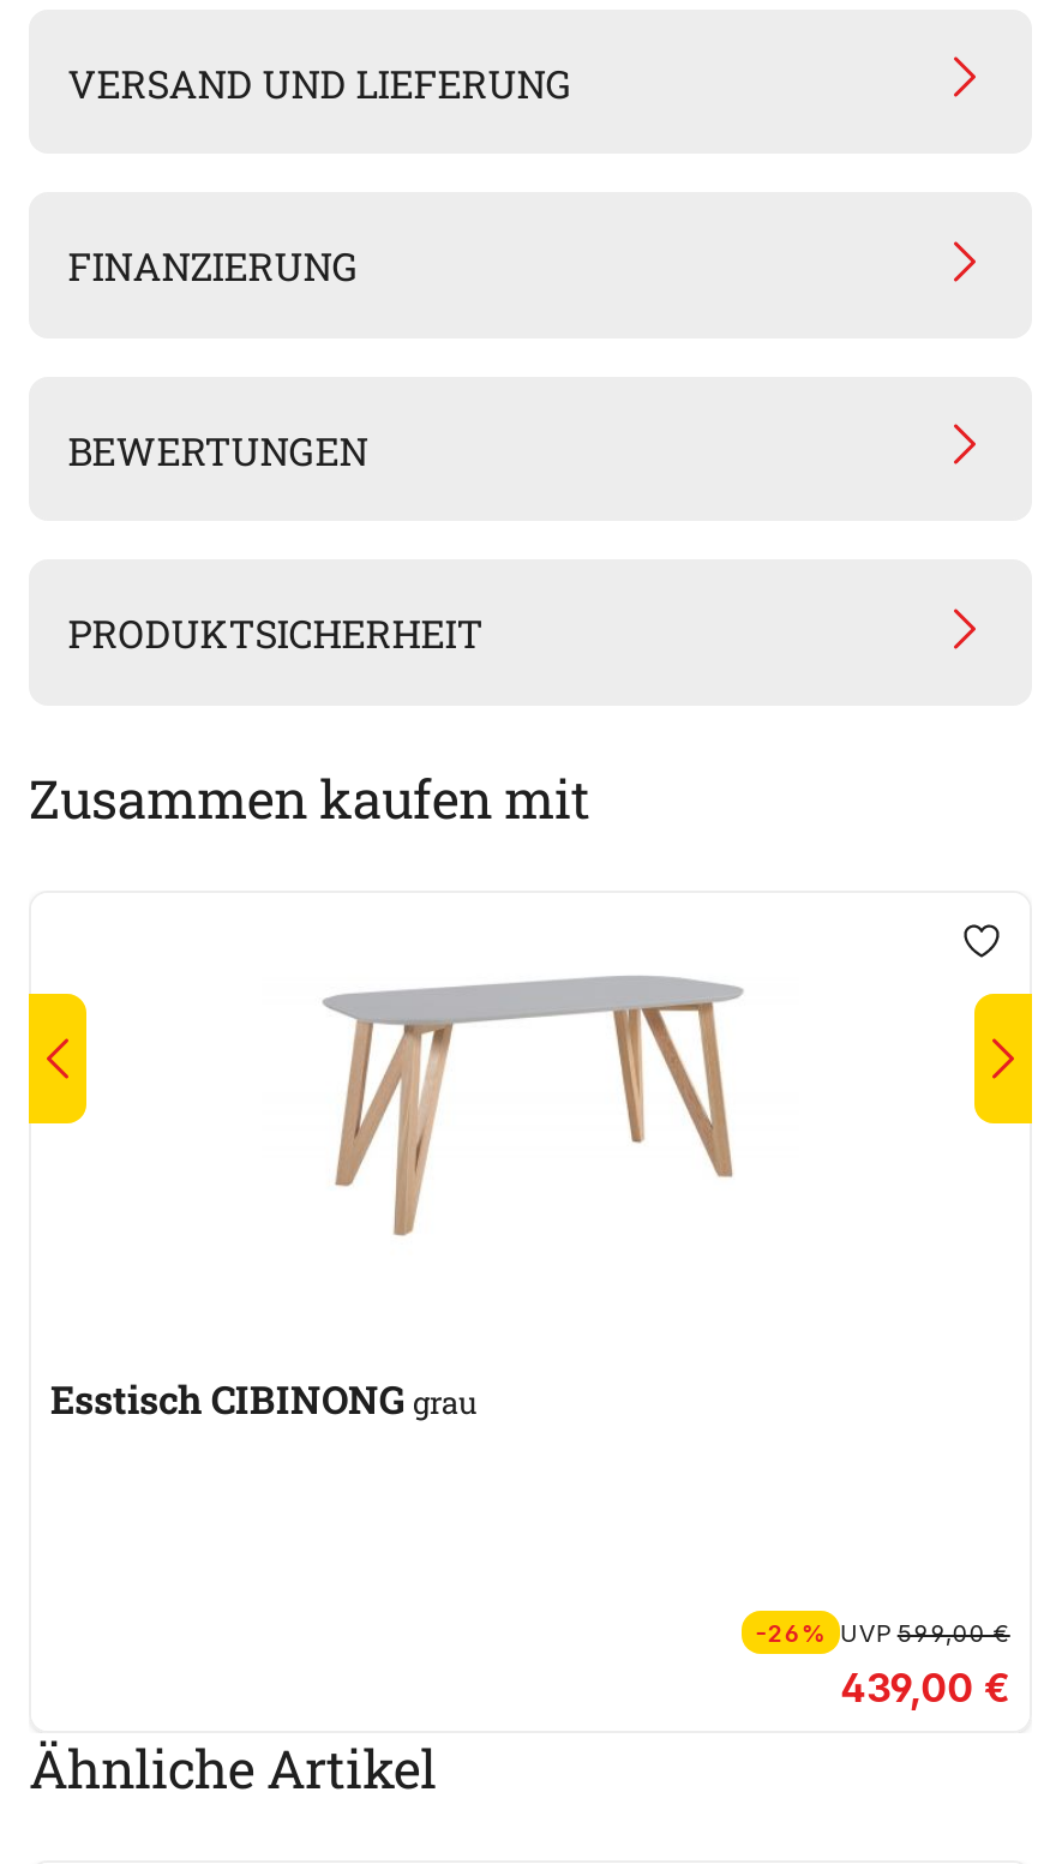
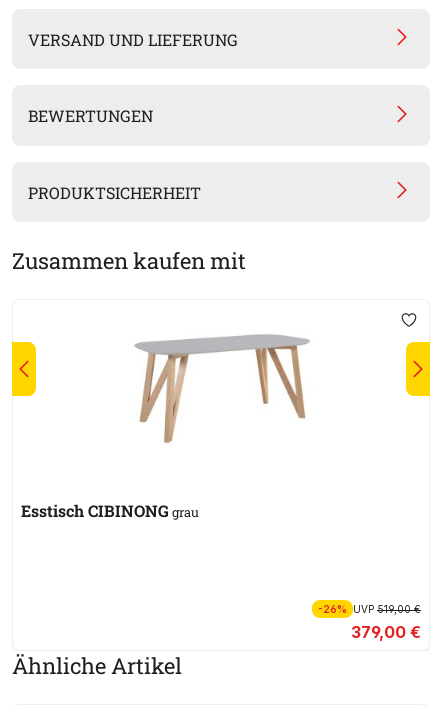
[68,240,358,290] FINANZIERUNG -> none
[756,1617,1010,1646] -26% UVP 599,00 € -> [318,603,421,615] -26% UVP 519,00 €
[840,1663,1010,1711] 439,00 € -> [351,622,421,642] 379,00 €

